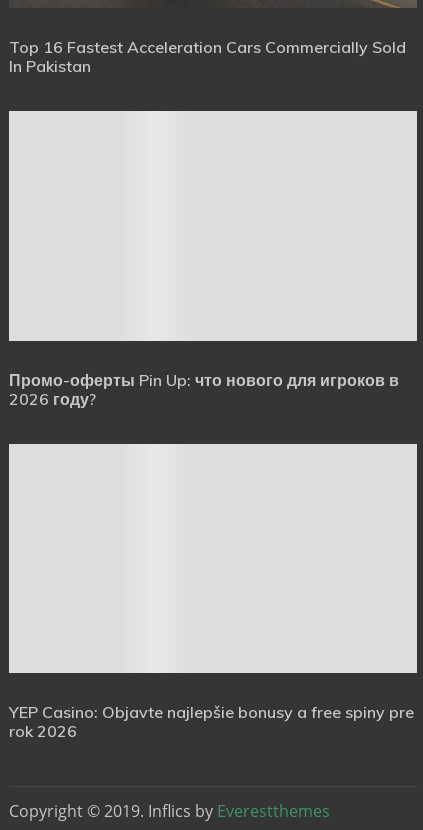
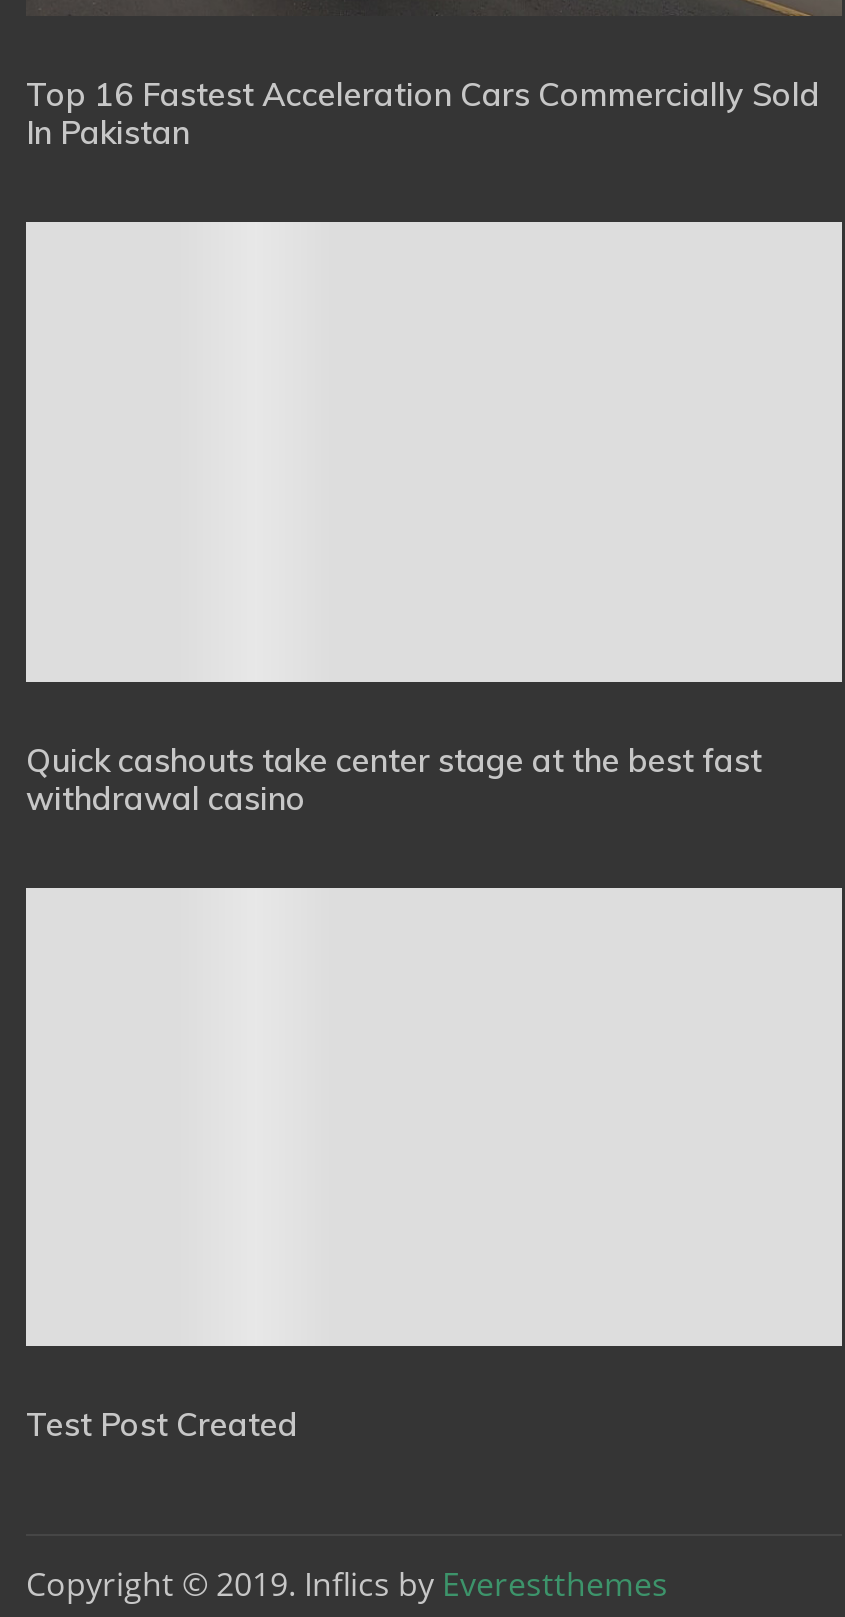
[9,370,399,409] Промо-оферты Pin Up: что нового для игроков в | 2026 году? -> [26,740,762,818] Quick cashouts take center stage at the best fast | withdrawal casino
[9,702,414,741] YEP Casino: Objavte najlepšie bonusy a free spiny pre | rok 2026 -> [26,1405,298,1445] Test Post Created

